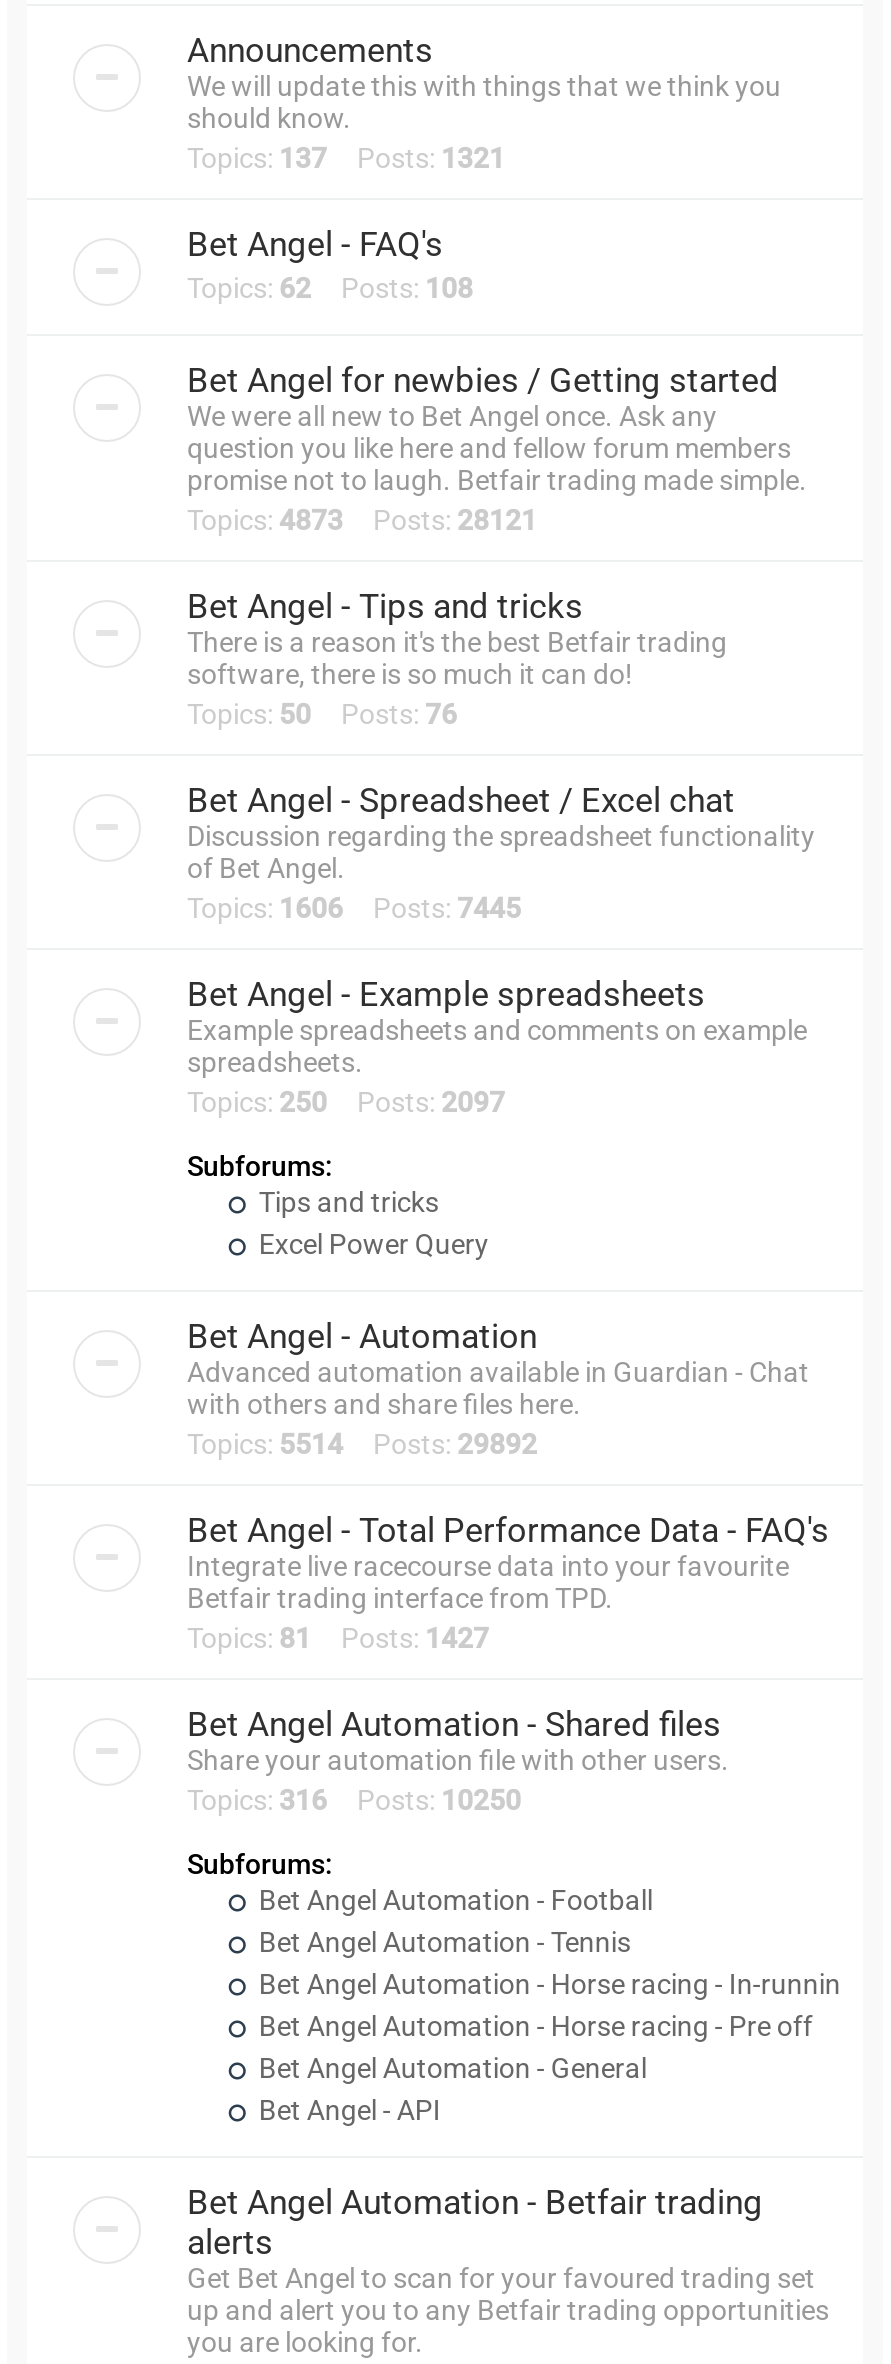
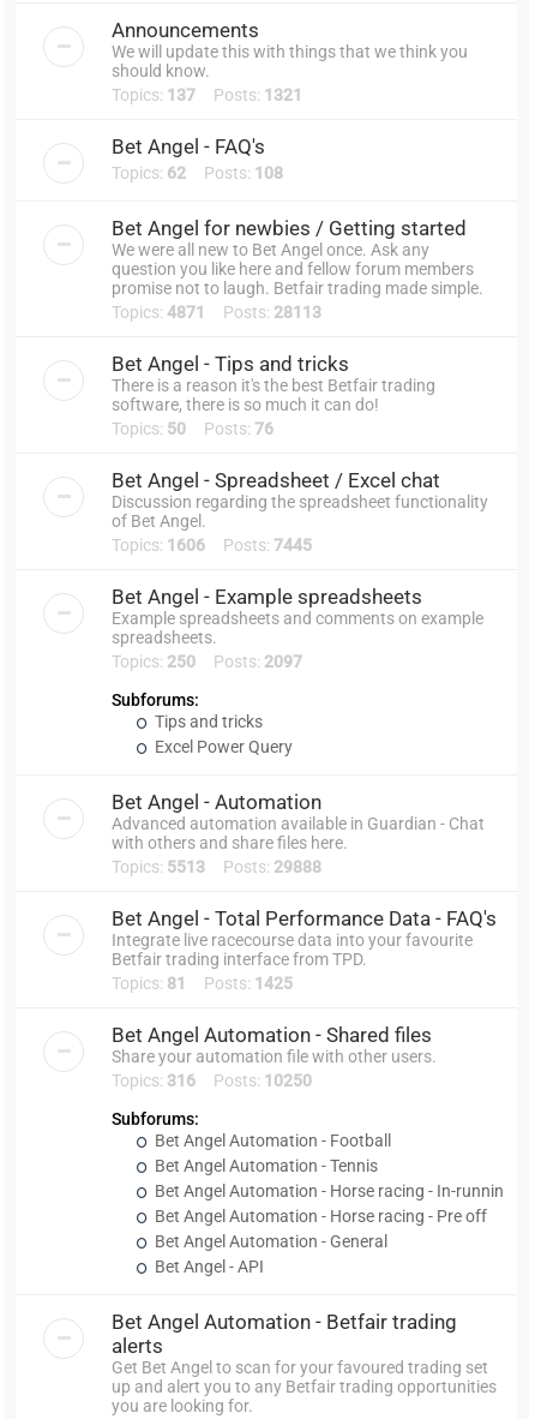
[187,504,537,536] Topics: 4873 Posts: 28121 -> [112,303,321,322] Topics: 4871 Posts: 28113
[187,1428,537,1460] Topics: 5514 Posts: 29892 -> [112,857,321,876] Topics: 5513 Posts: 29888
[187,1622,489,1654] Topics: 81 Posts: 1427 -> [112,974,293,993] Topics: 81 Posts: 1425

